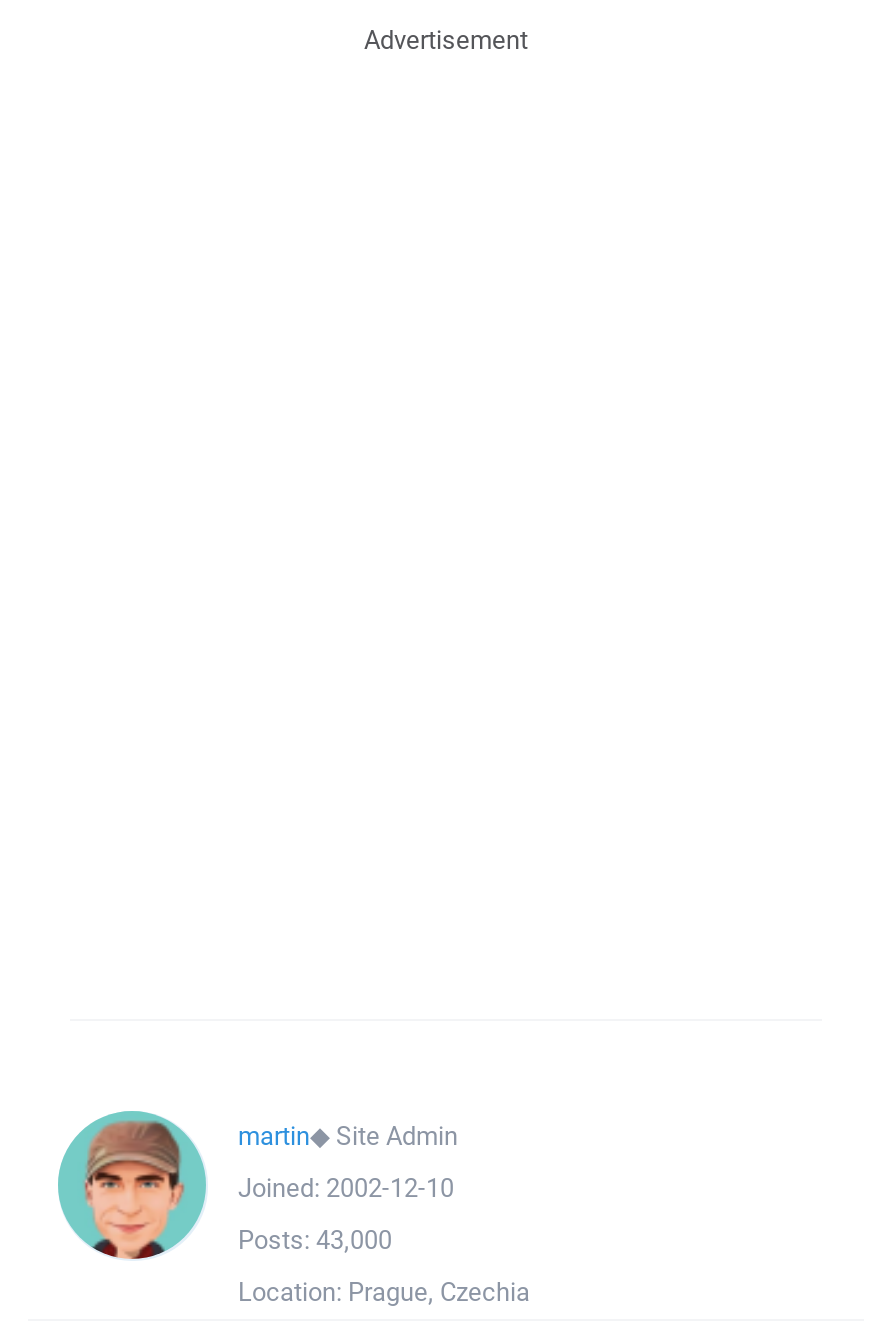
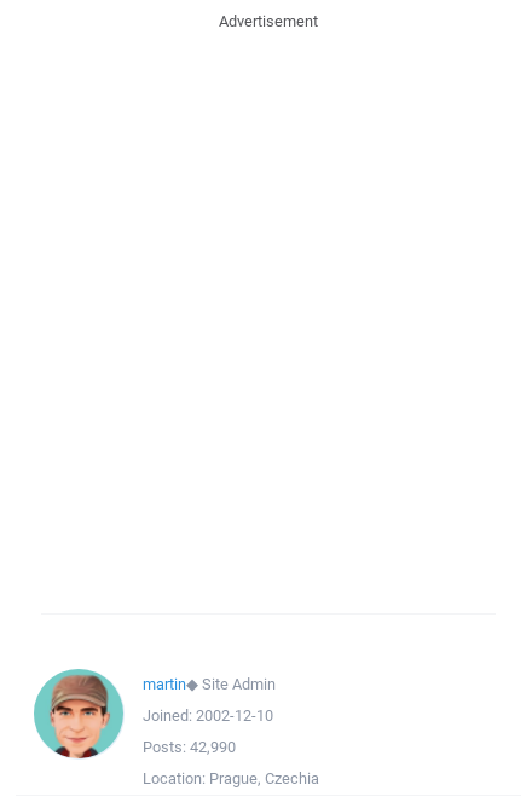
[238,1223,392,1257] Posts: 43,000 -> [143,737,236,757] Posts: 42,990

